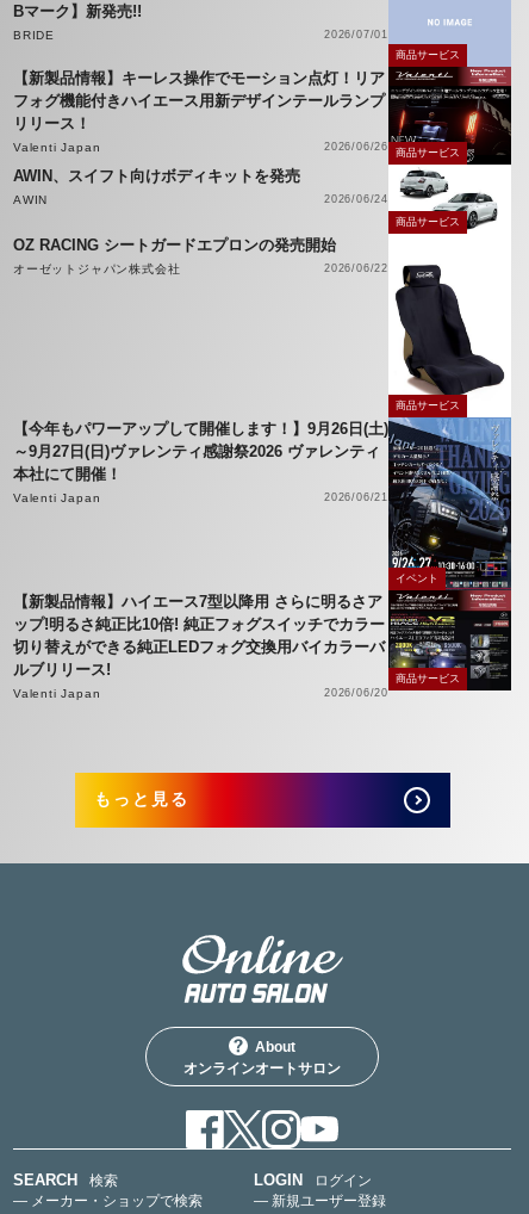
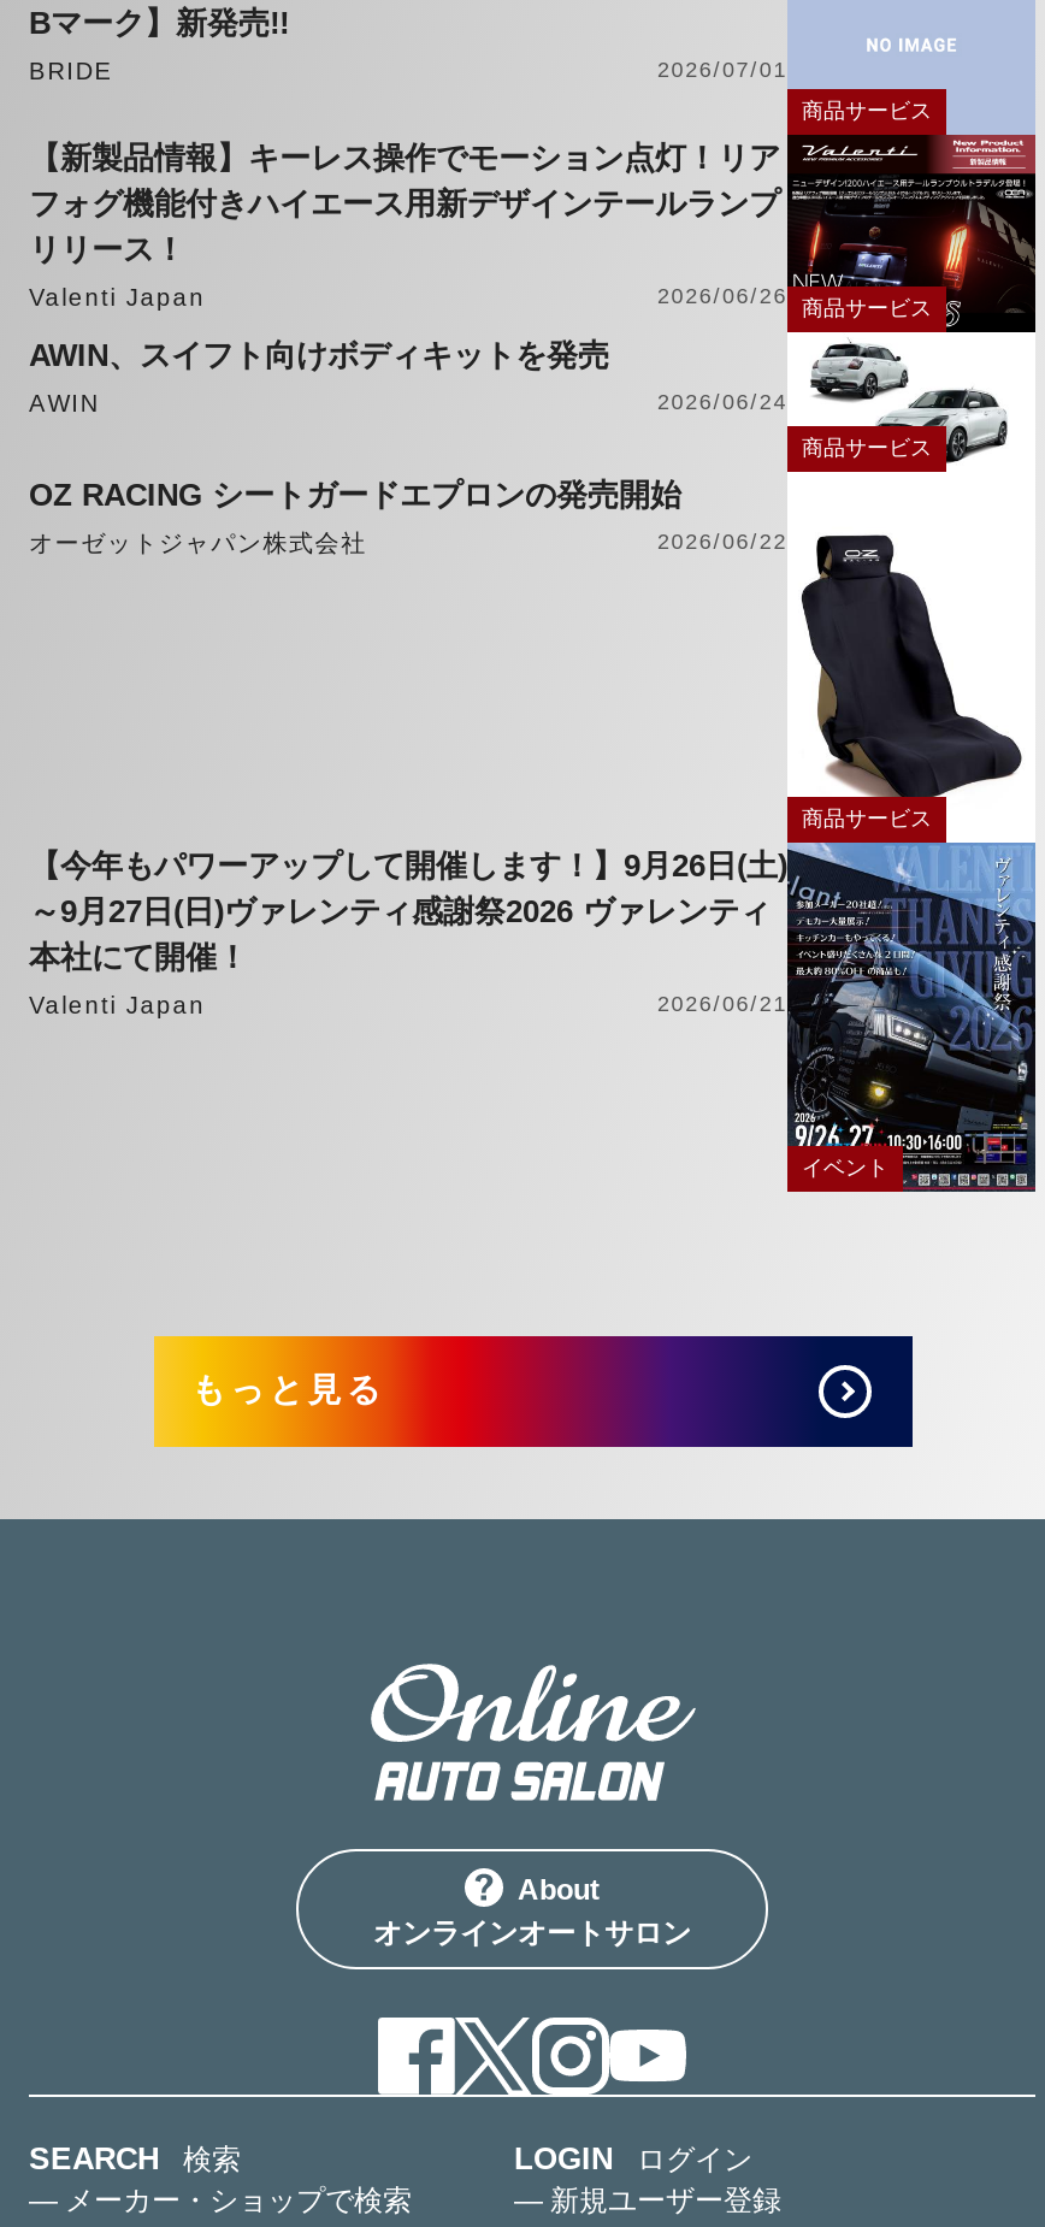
[13,593,388,701] 【新製品情報】ハイエース7型以降用 さらに明るさア | ップ!明るさ純正比10倍! 純正フォグスイッチでカラー | 切り替えができる純正LEDフォグ交換用バイカラーバ | ルブリリース! | Valenti Japan | 2026/06/20 -> none
[396,589,512,701] [image] | 商品サービス -> none

